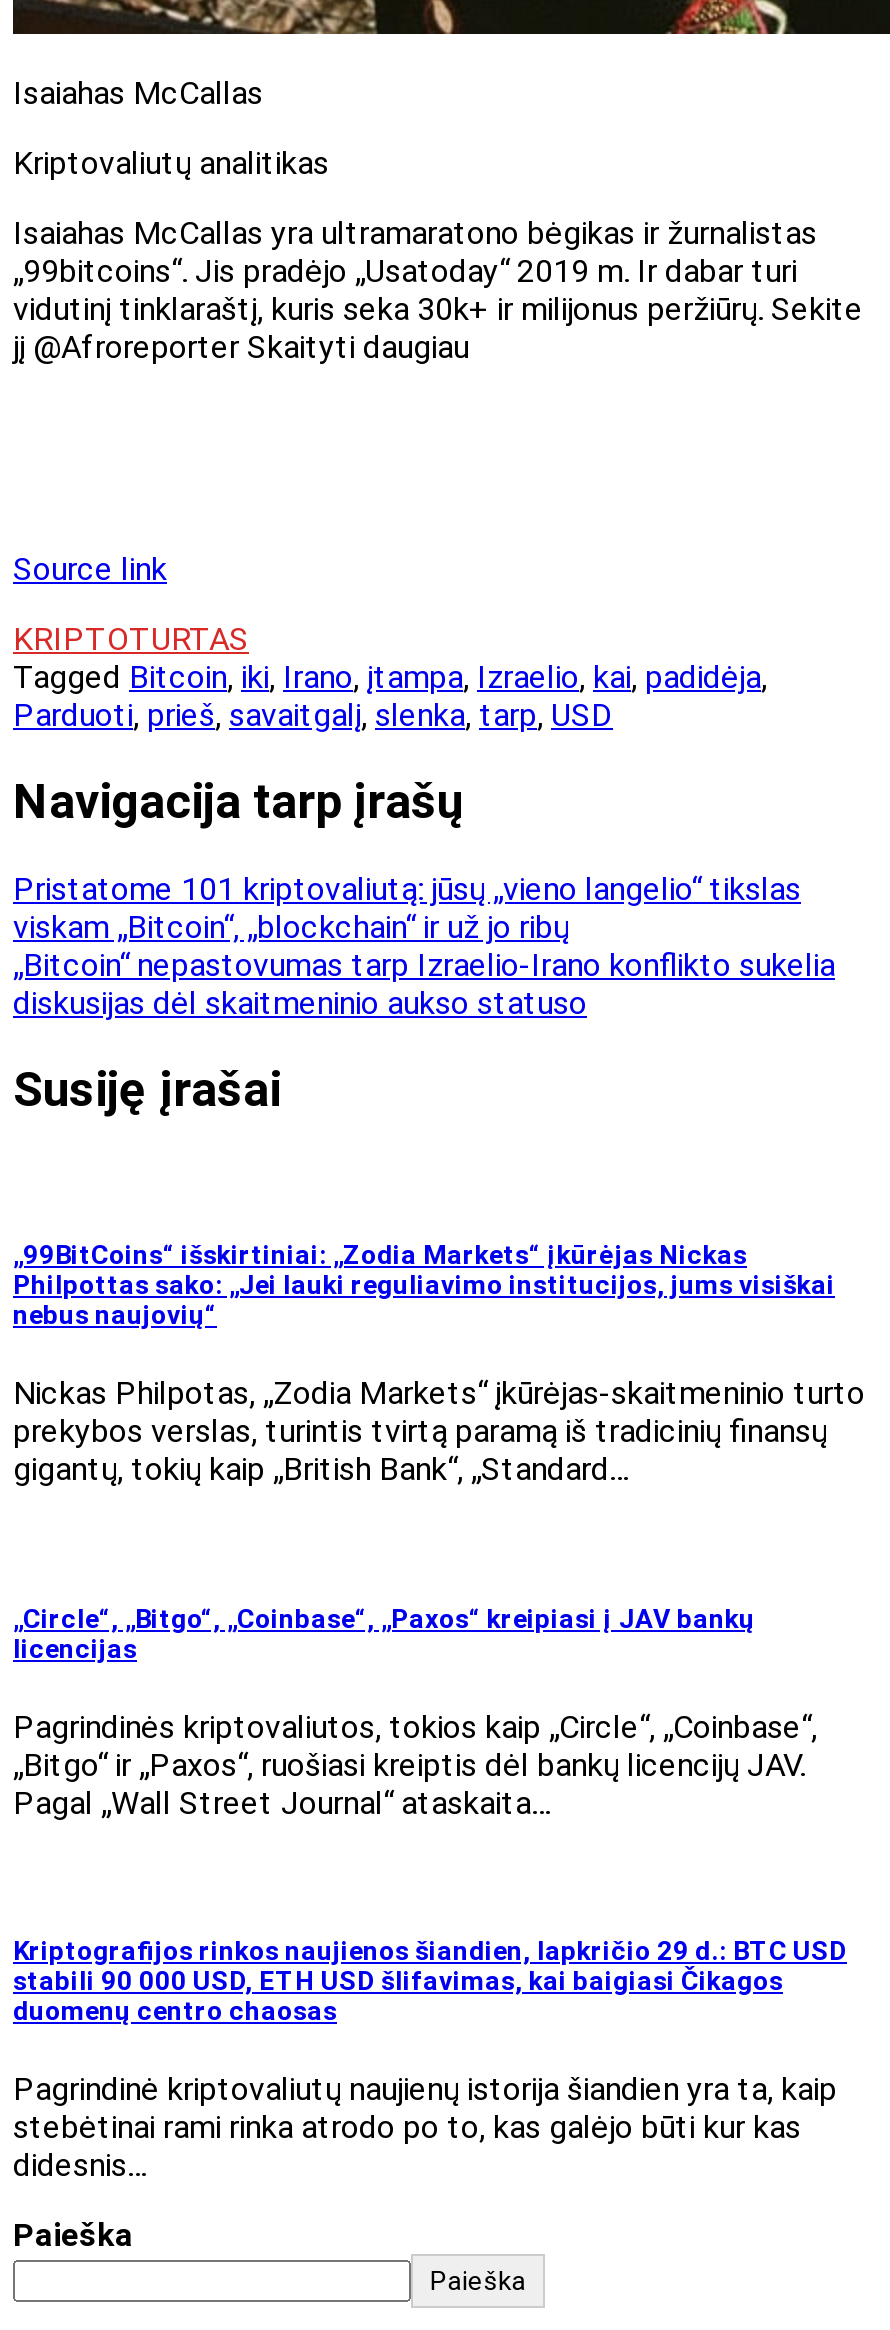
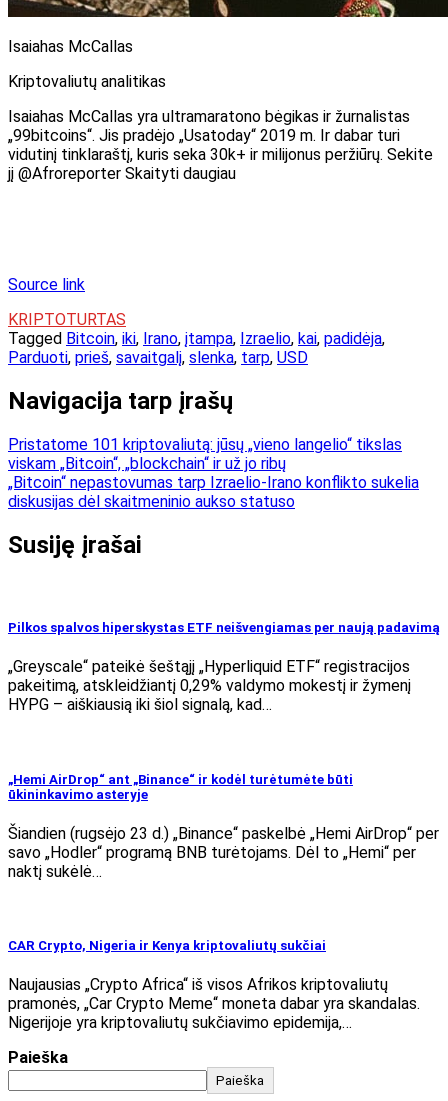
[13,1240,835,1330] „99BitCoins“ išskirtiniai: „Zodia Markets“ įkūrėjas Nickas | Philpottas sako: „Jei lauki reguliavimo institucijos, jums visiškai | nebus naujovių“ -> [8,620,440,635] Pilkos spalvos hiperskystas ETF neišvengiamas per naują padavimą
[13,1375,865,1489] Nickas Philpotas, „Zodia Markets“ įkūrėjas-skaitmeninio turto | prekybos verslas, turintis tvirtą paramą iš tradicinių finansų | gigantų, tokių kaip „British Bank“, „Standard… -> [8,657,411,714] „Greyscale“ pateikė šeštąjį „Hyperliquid ETF“ registracijos | pakeitimą, atskleidžiantį 0,29% valdymo mokestį ir žymenį | HYPG – aiškiausią iki šiol signalą, kad…
[13,1603,755,1663] „Circle“, „Bitgo“, „Coinbase“, „Paxos“ kreipiasi į JAV bankų | licencijas -> [8,772,353,802] „Hemi AirDrop“ ant „Binance“ ir kodėl turėtumėte būti | ūkininkavimo asteryje
[13,1708,817,1822] Pagrindinės kriptovaliutos, tokios kaip „Circle“, „Coinbase“, | „Bitgo“ ir „Paxos“, ruošiasi kreiptis dėl bankų licencijų JAV. | Pagal „Wall Street Journal“ ataskaita… -> [8,824,439,881] Šiandien (rugsėjo 23 d.) „Binance“ paskelbė „Hemi AirDrop“ per | savo „Hodler“ programą BNB turėtojams. Dėl to „Hemi“ per | naktį sukėlė…
[13,1936,847,2026] Kriptografijos rinkos naujienos šiandien, lapkričio 29 d.: BTC USD | stabili 90 000 USD, ETH USD šlifavimas, kai baigiasi Čikagos | duomenų centro chaosas -> [8,938,326,953] CAR Crypto, Nigeria ir Kenya kriptovaliutų sukčiai
[13,2070,837,2184] Pagrindinė kriptovaliutų naujienų istorija šiandien yra ta, kaip | stebėtinai rami rinka atrodo po to, kas galėjo būti kur kas | didesnis… -> [8,975,420,1032] Naujausias „Crypto Africa“ iš visos Afrikos kriptovaliutų | pramonės, „Car Crypto Meme“ moneta dabar yra skandalas. | Nigerijoje yra kriptovaliutų sukčiavimo epidemija,…

